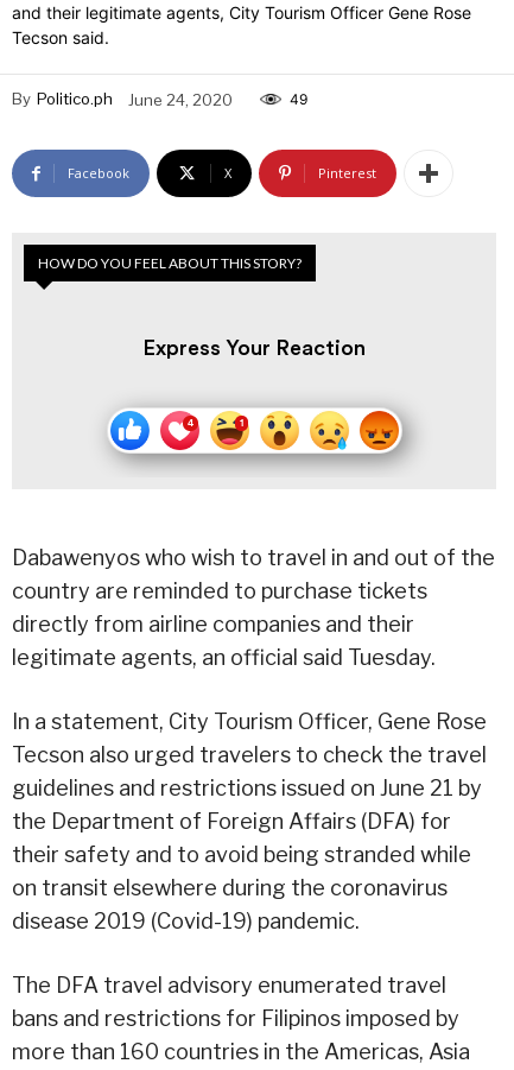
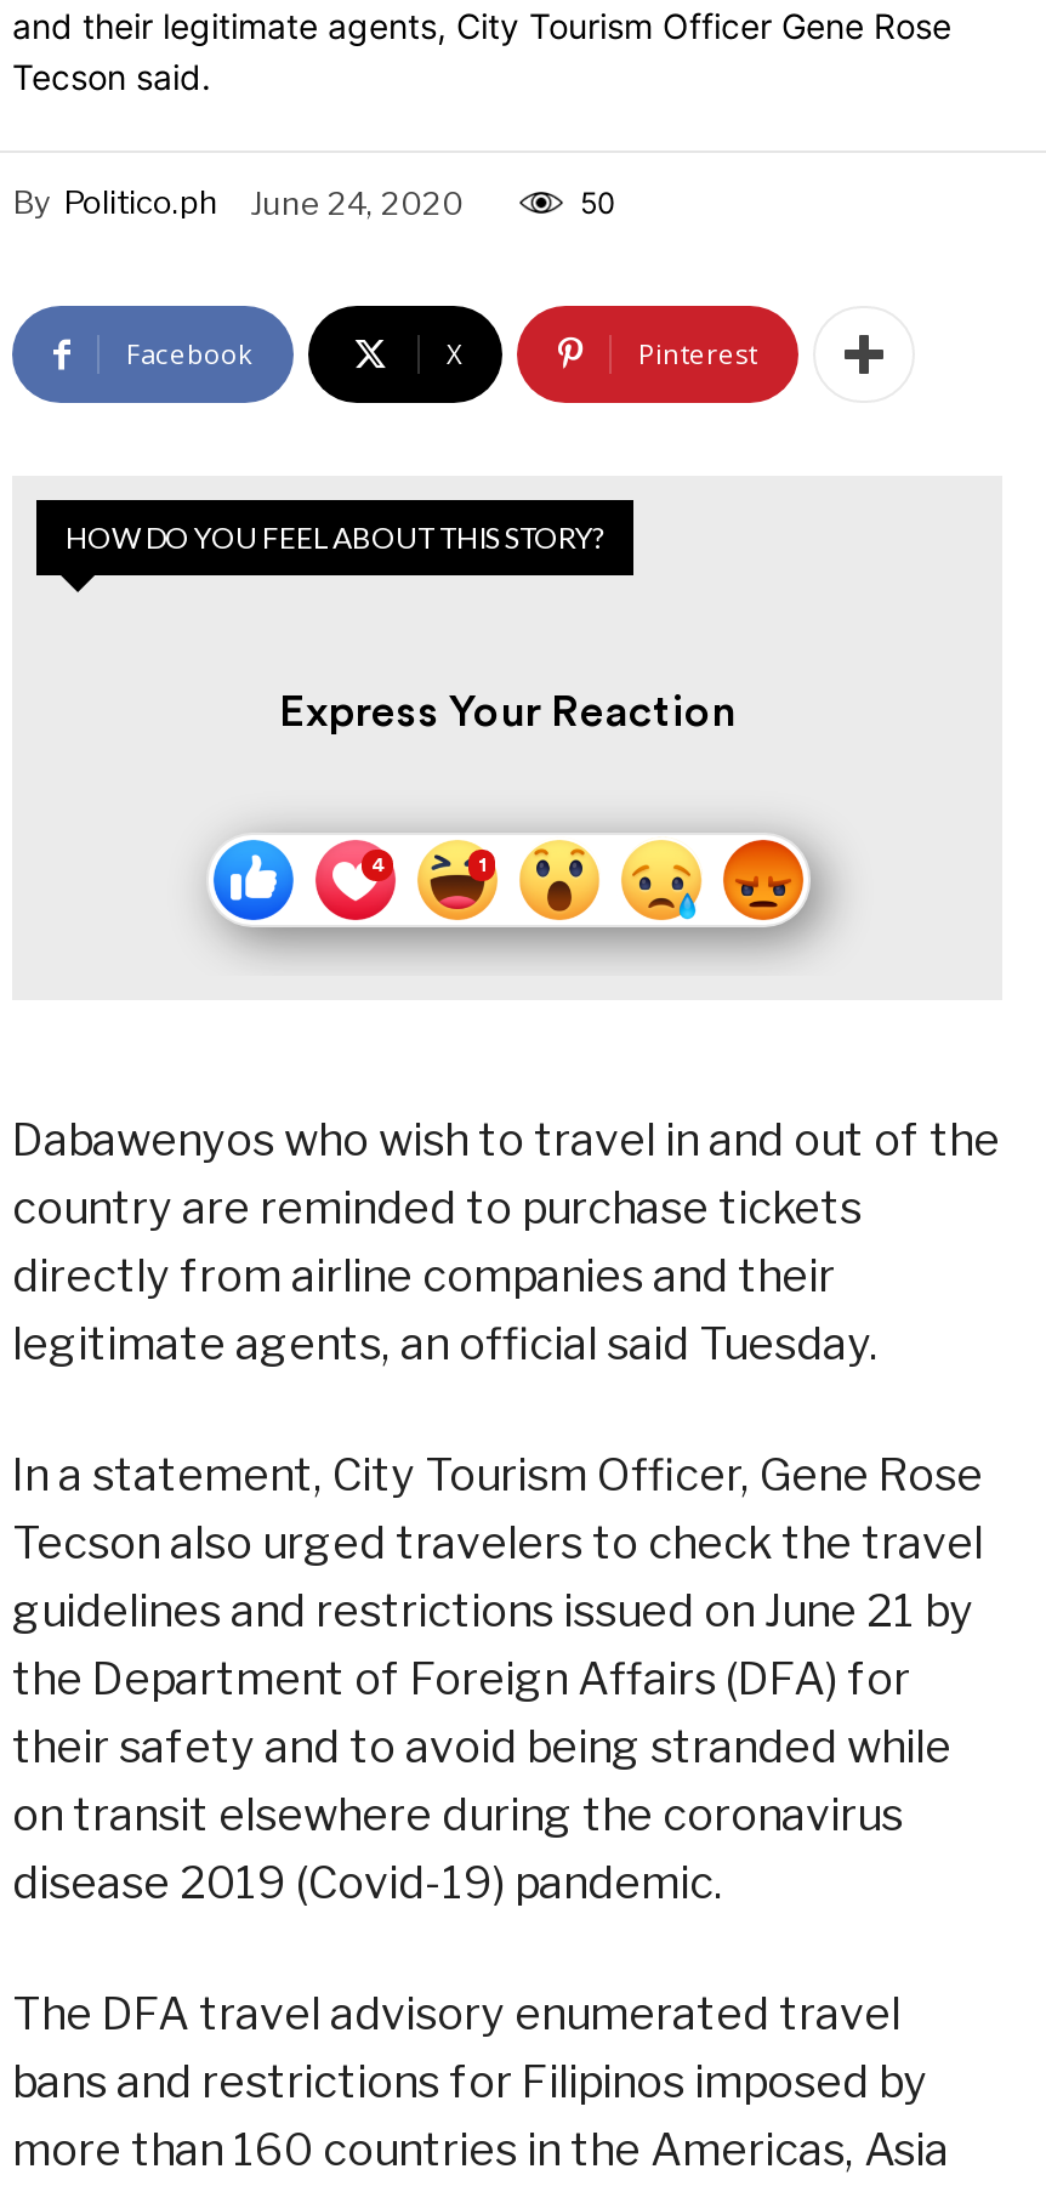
[290,90,307,108] 49 -> [580,185,616,221] 50

